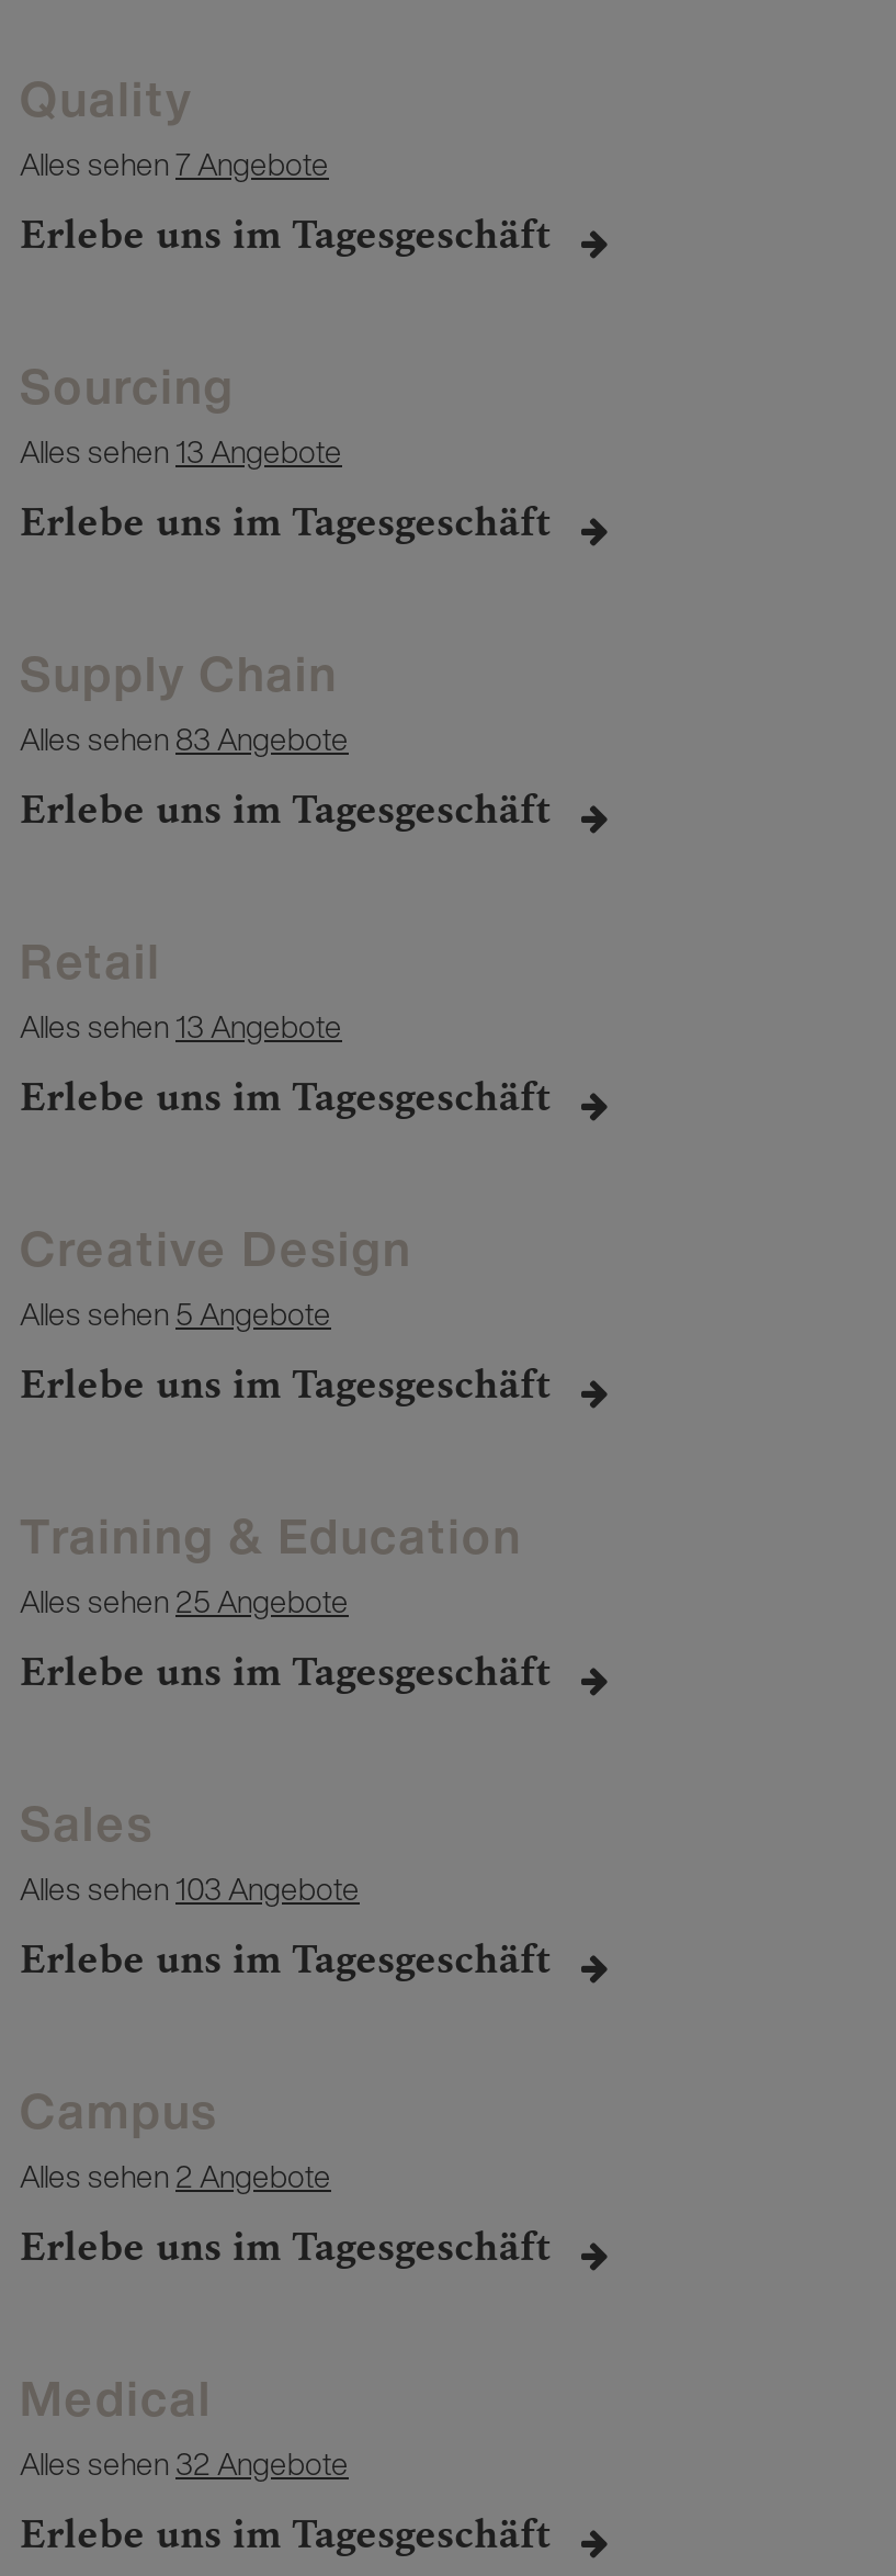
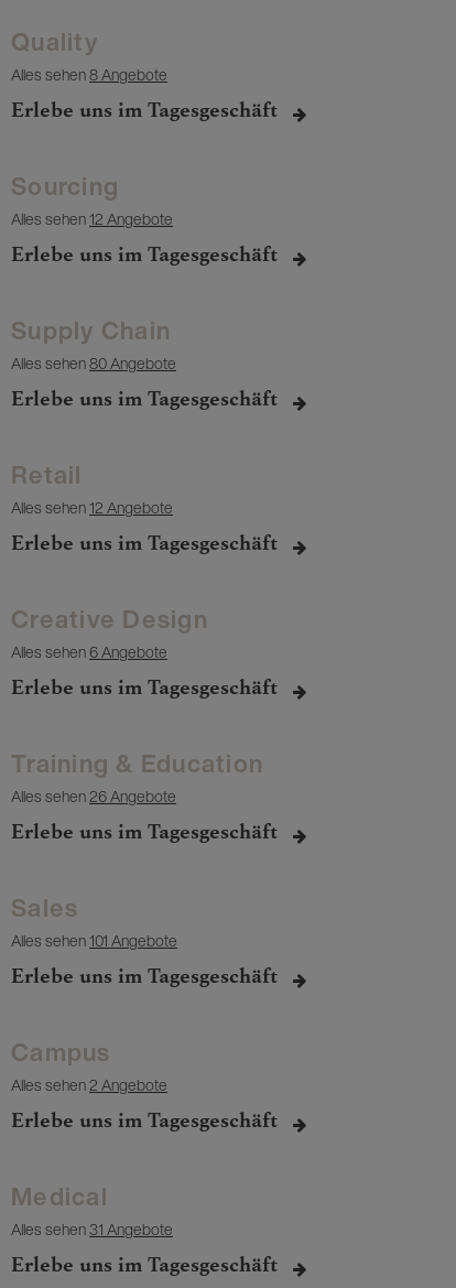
[20,140,329,187] Alles sehen7 Angebote -> [11,63,167,86] Alles sehen8 Angebote
[20,428,342,474] Alles sehen 13 Angebote -> [11,207,173,230] Alles sehen 12 Angebote
[20,715,349,761] Alles sehen 83 Angebote -> [11,351,176,375] Alles sehen 80 Angebote
[20,1003,342,1049] Alles sehen 13 Angebote -> [11,496,173,519] Alles sehen 12 Angebote
[20,1290,331,1336] Alles sehen 5 Angebote -> [11,640,167,663] Alles sehen 6 Angebote
[20,1578,349,1624] Alles sehen 25 Angebote -> [11,784,176,808] Alles sehen 26 Angebote
[20,1865,360,1911] Alles sehen 103 Angebote -> [11,929,177,952] Alles sehen 101 Angebote
[20,2440,349,2486] Alles sehen 32 Angebote -> [11,1217,173,1241] Alles sehen 31 Angebote

